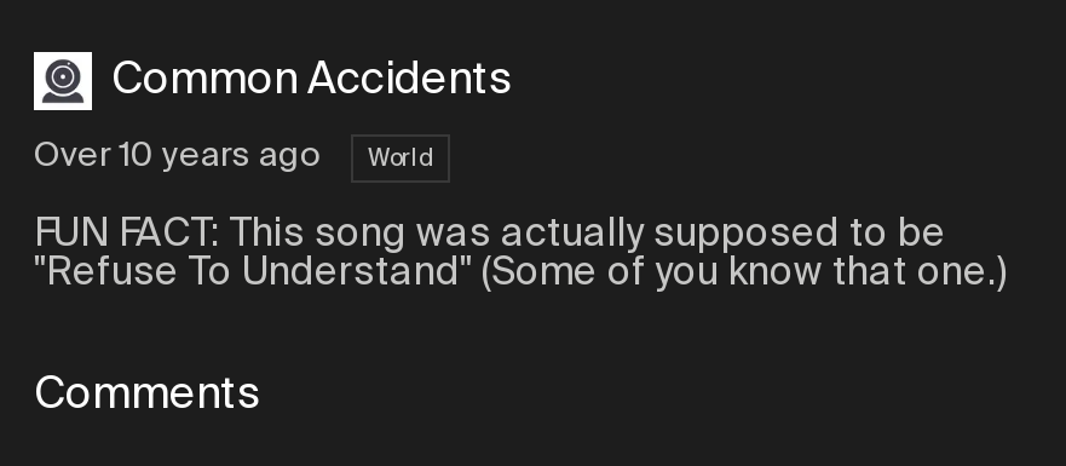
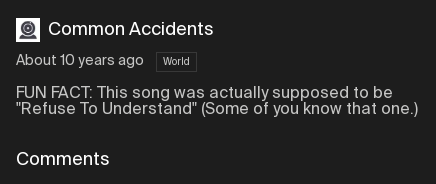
[34,139,322,173] Over 10 years ago -> [16,54,144,68] About 10 years ago

